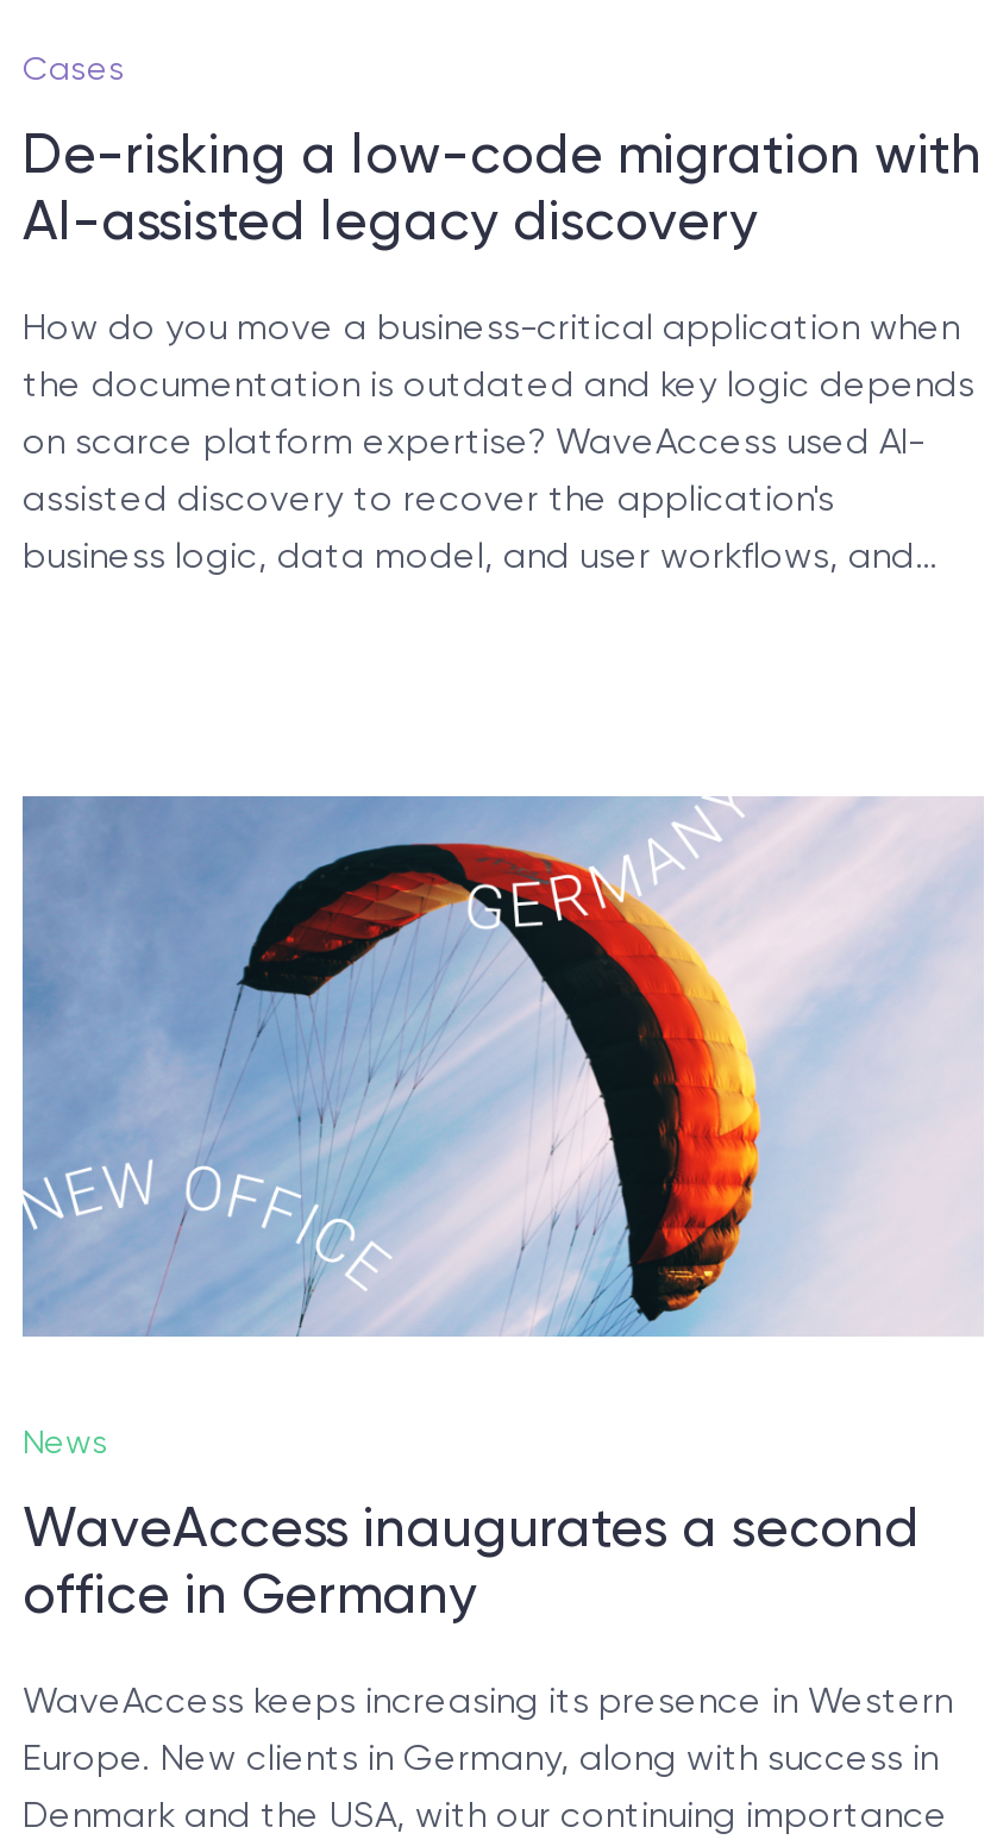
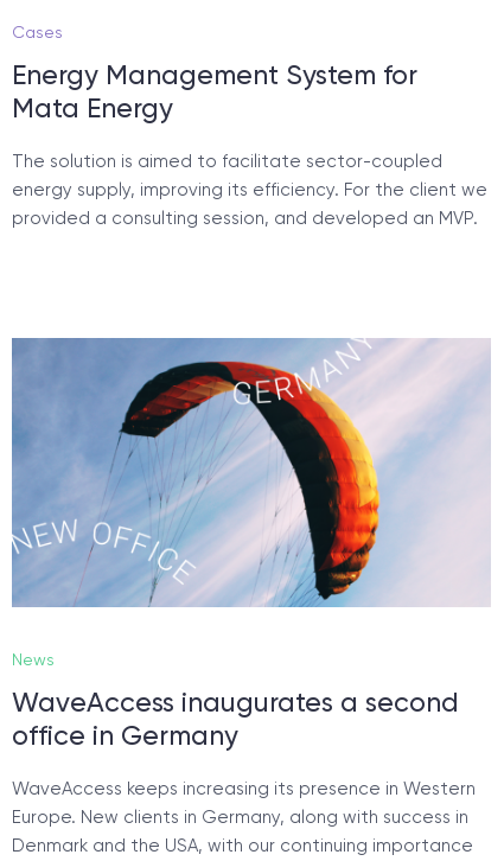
[23,123,982,254] De-risking a low-code migration with | AI-assisted legacy discovery -> [12,60,417,125] Energy Management System for | Mata Energy
[23,306,974,578] How do you move a business-critical application when | the documentation is outdated and key logic depends | on scarce platform expertise? WaveAccess used AI- | assisted discovery to recover the application's | business logic, data model, and user workflows, and… -> [12,151,487,229] The solution is aimed to facilitate sector-coupled | energy supply, improving its efficiency. For the client we | provided a consulting session, and developed an MVP.

